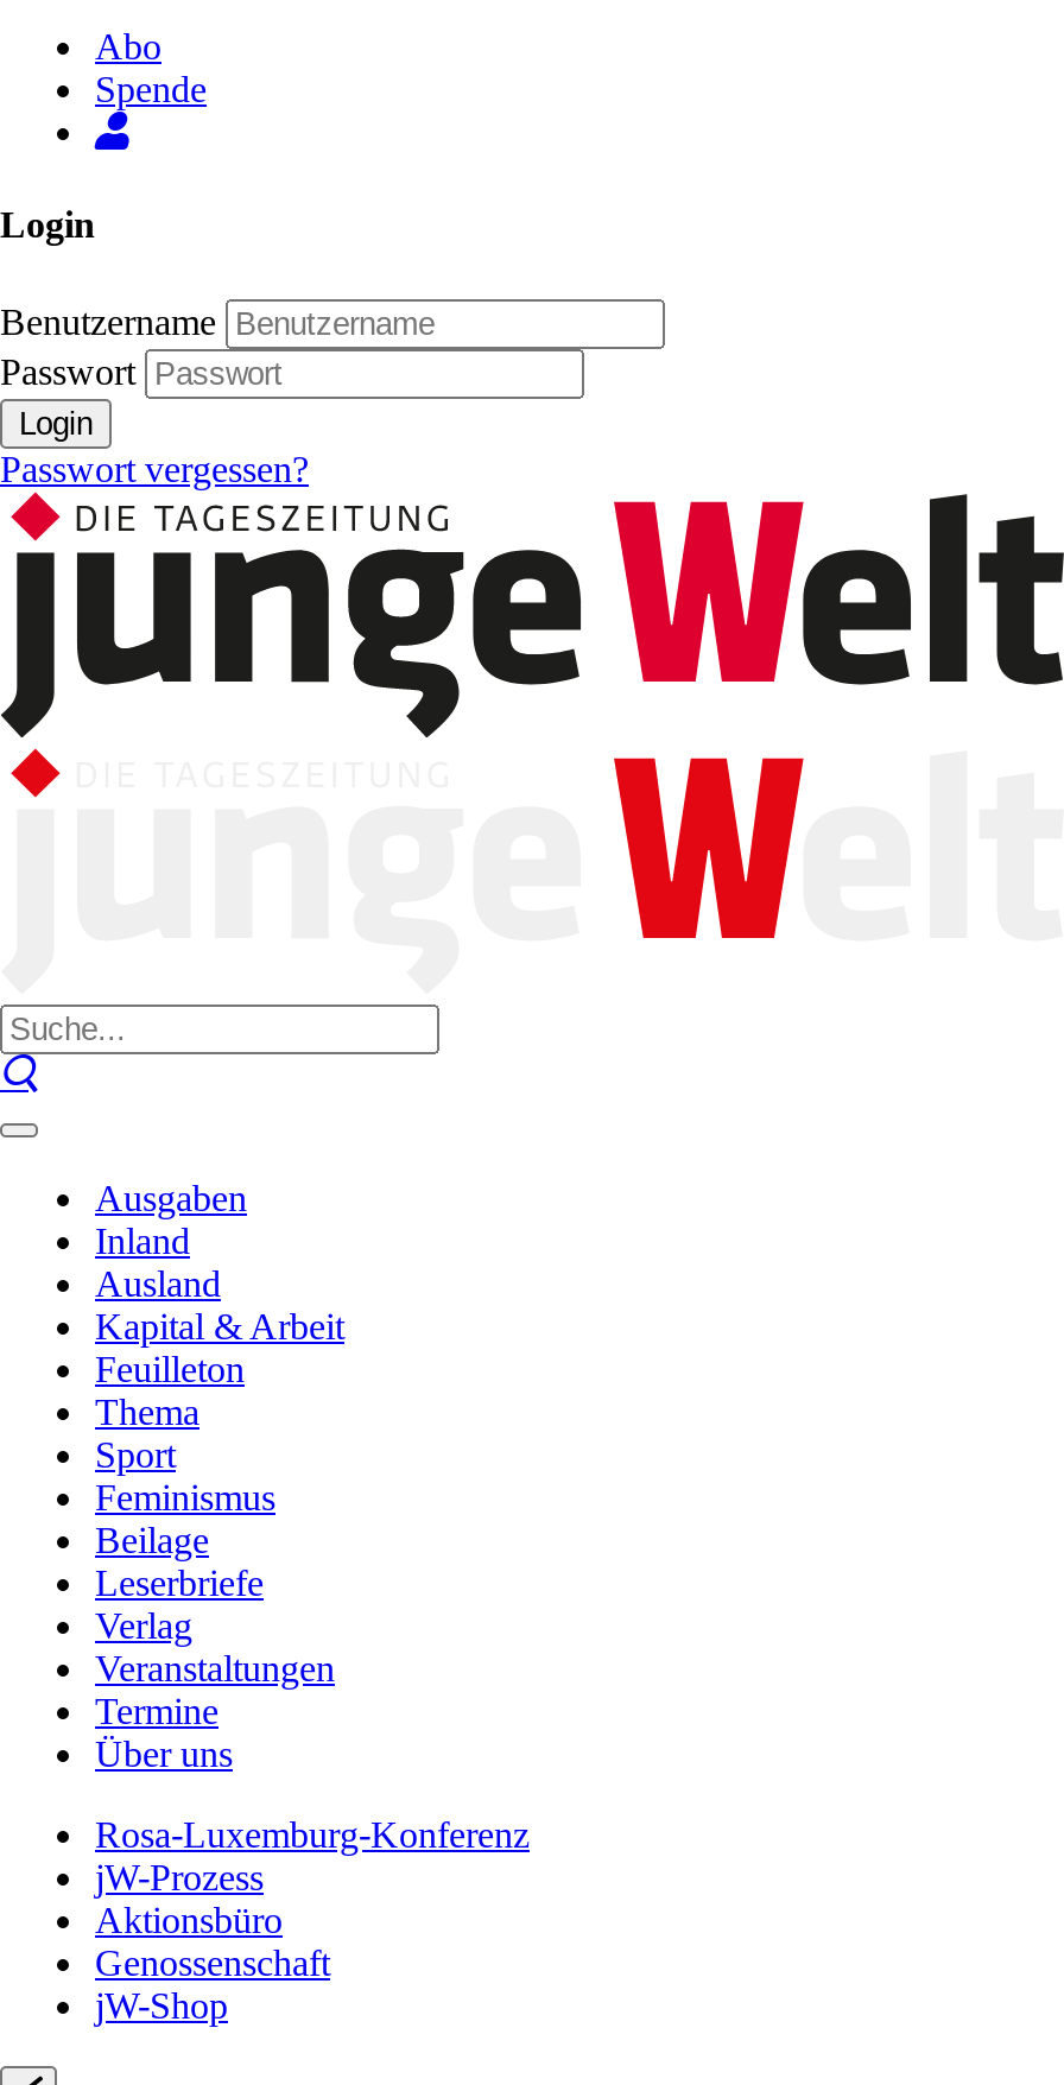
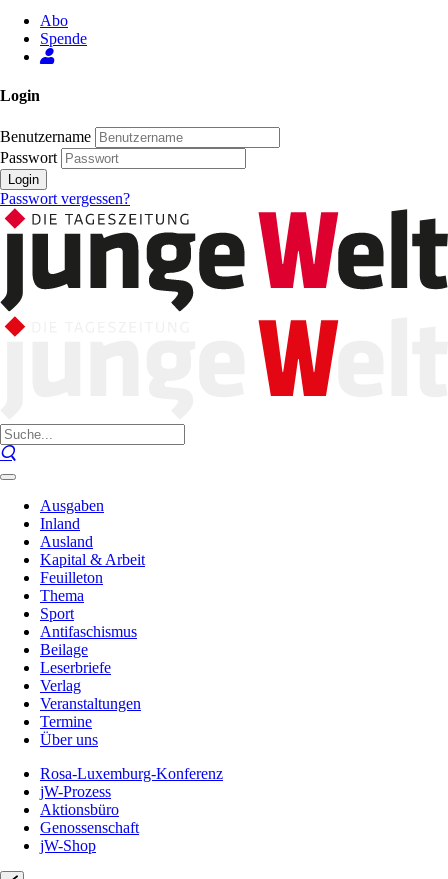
[95,1477,275,1517] Feminismus -> [40,623,137,640] Antifaschismus

